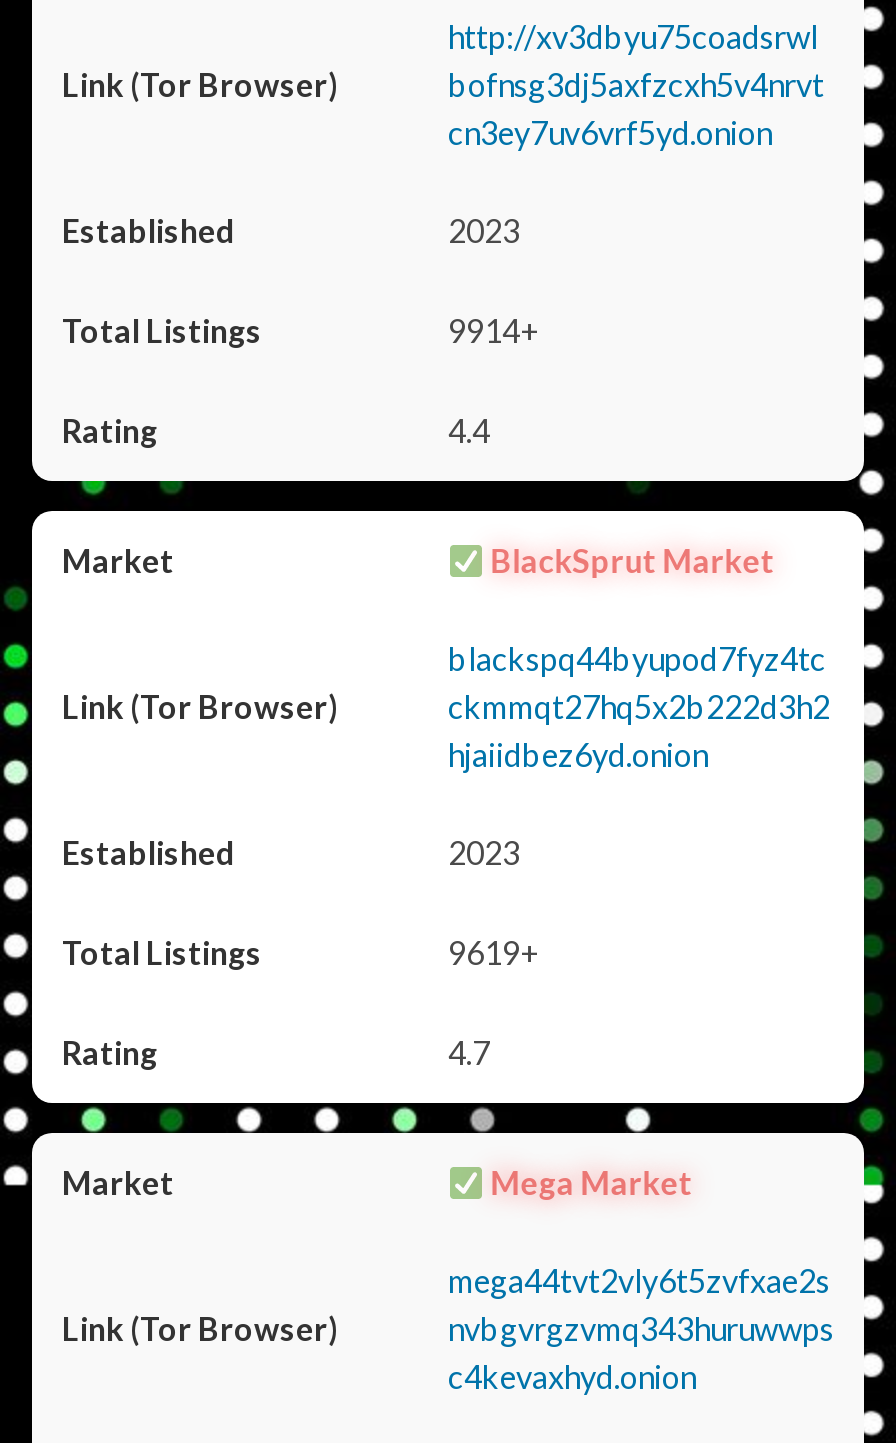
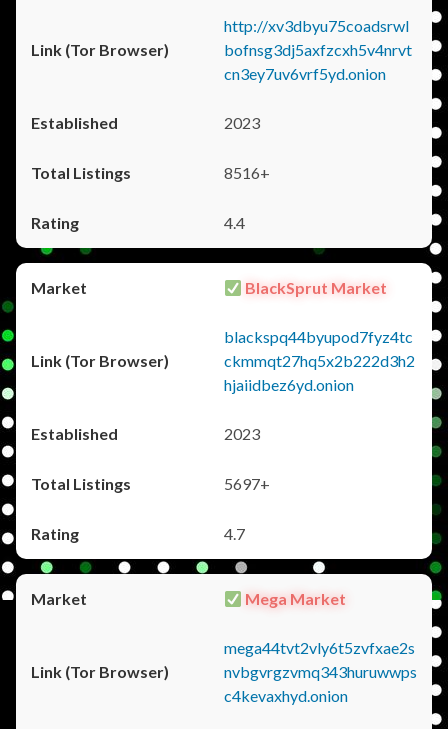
[448,311,540,349] 9914+ -> [224,163,270,182] 8516+
[448,933,540,971] 9619+ -> [224,474,270,493] 5697+

